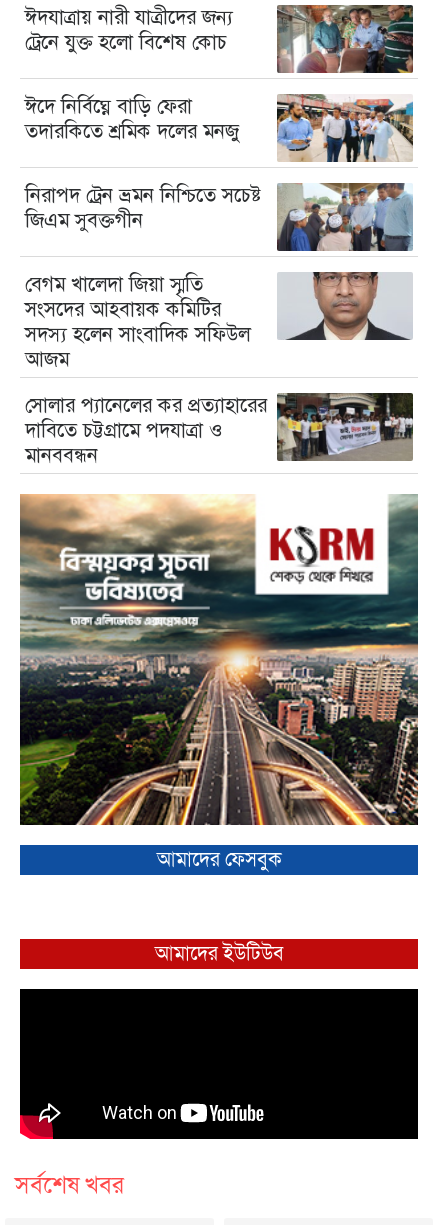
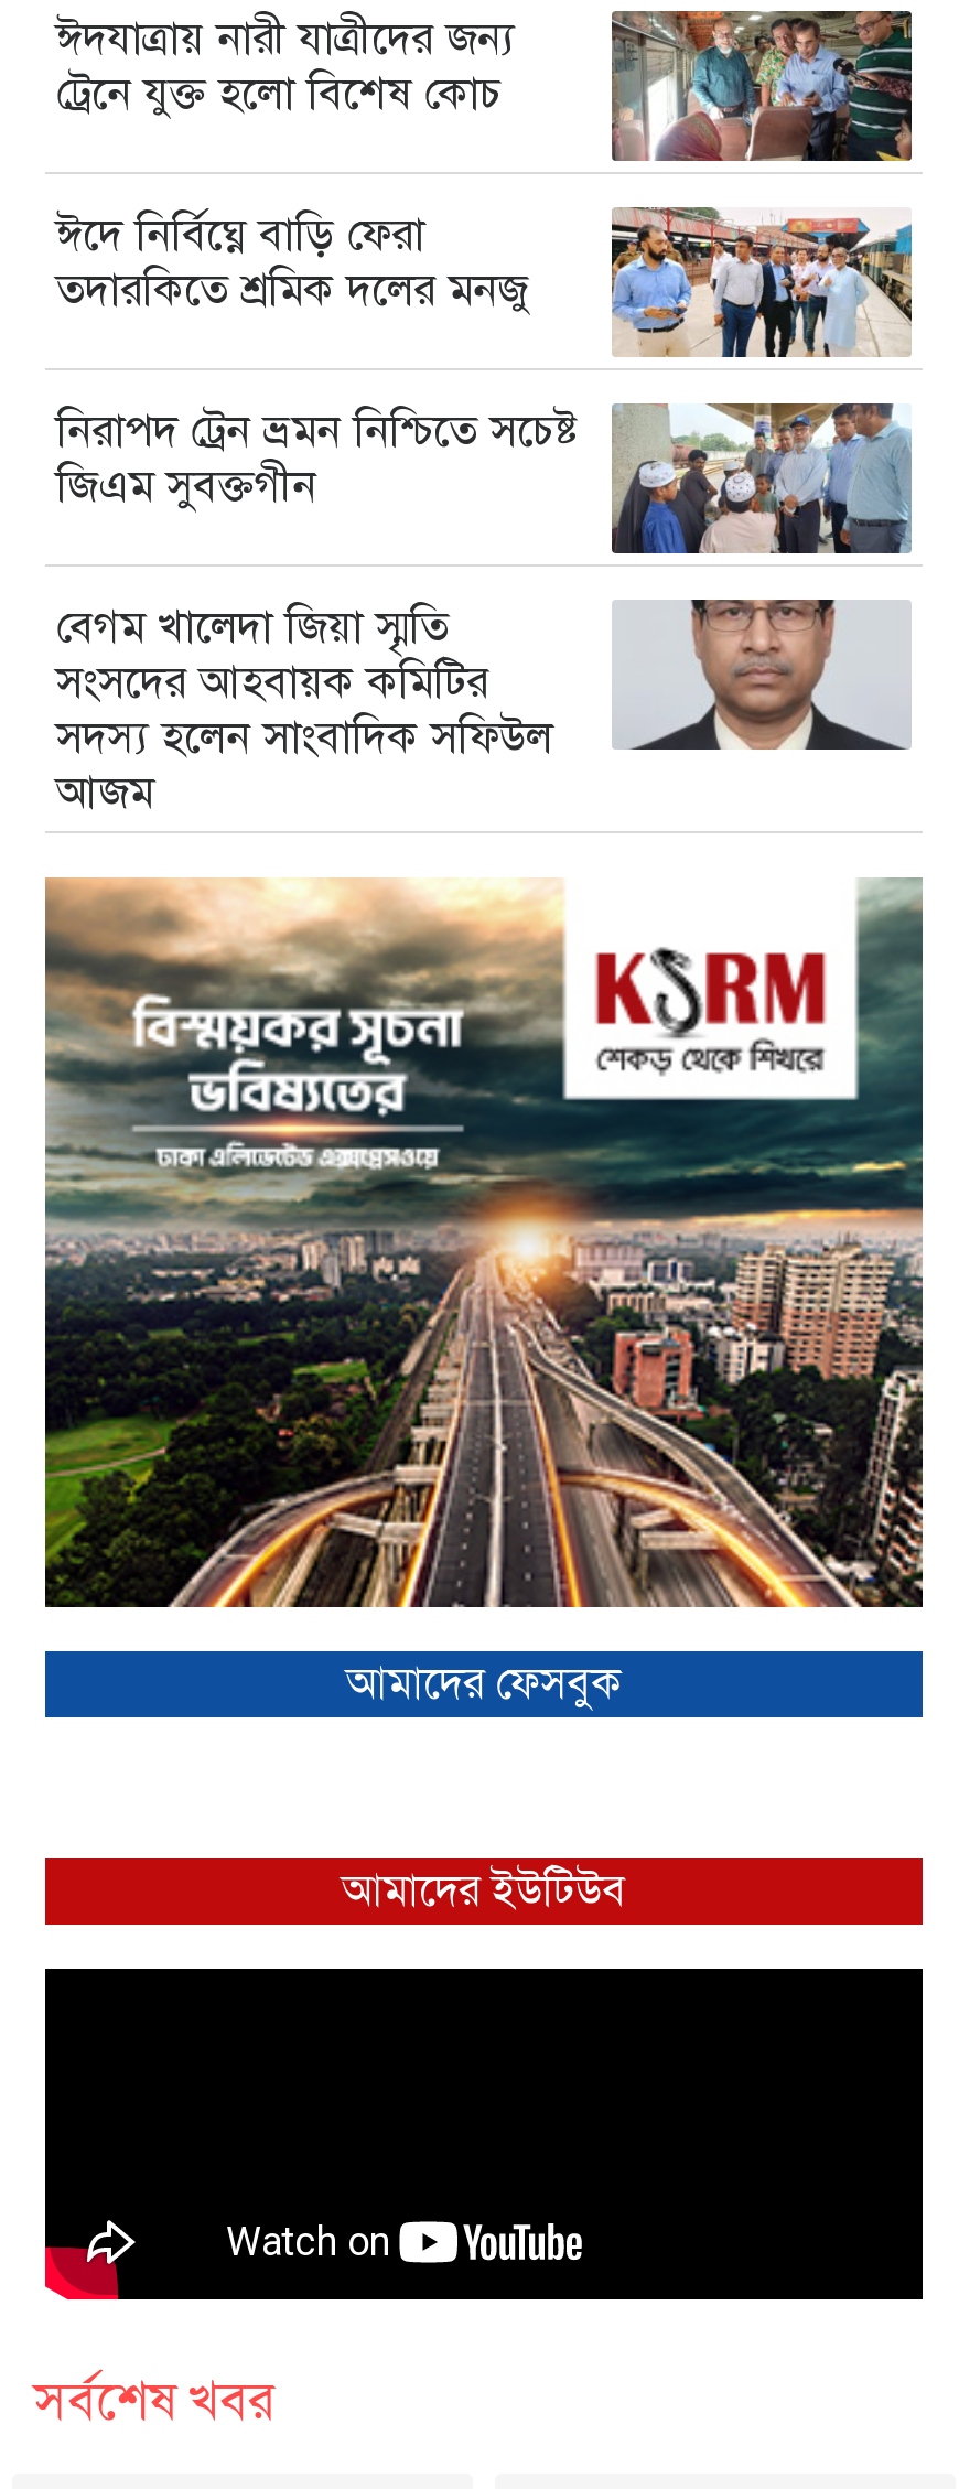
[25,392,414,468] [image] | সোলার প্যানেলের কর প্রত্যাহারের | দাবিতে চট্টগ্রামে পদযাত্রা ও | মানববন্ধন -> none

